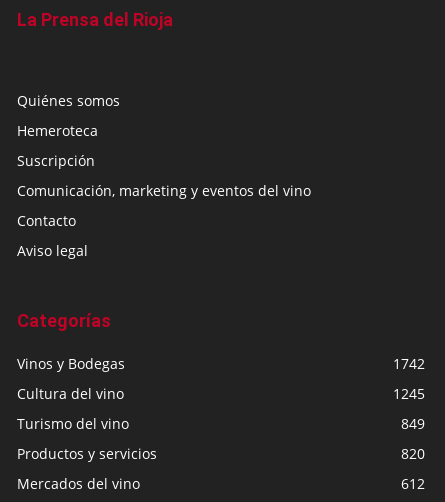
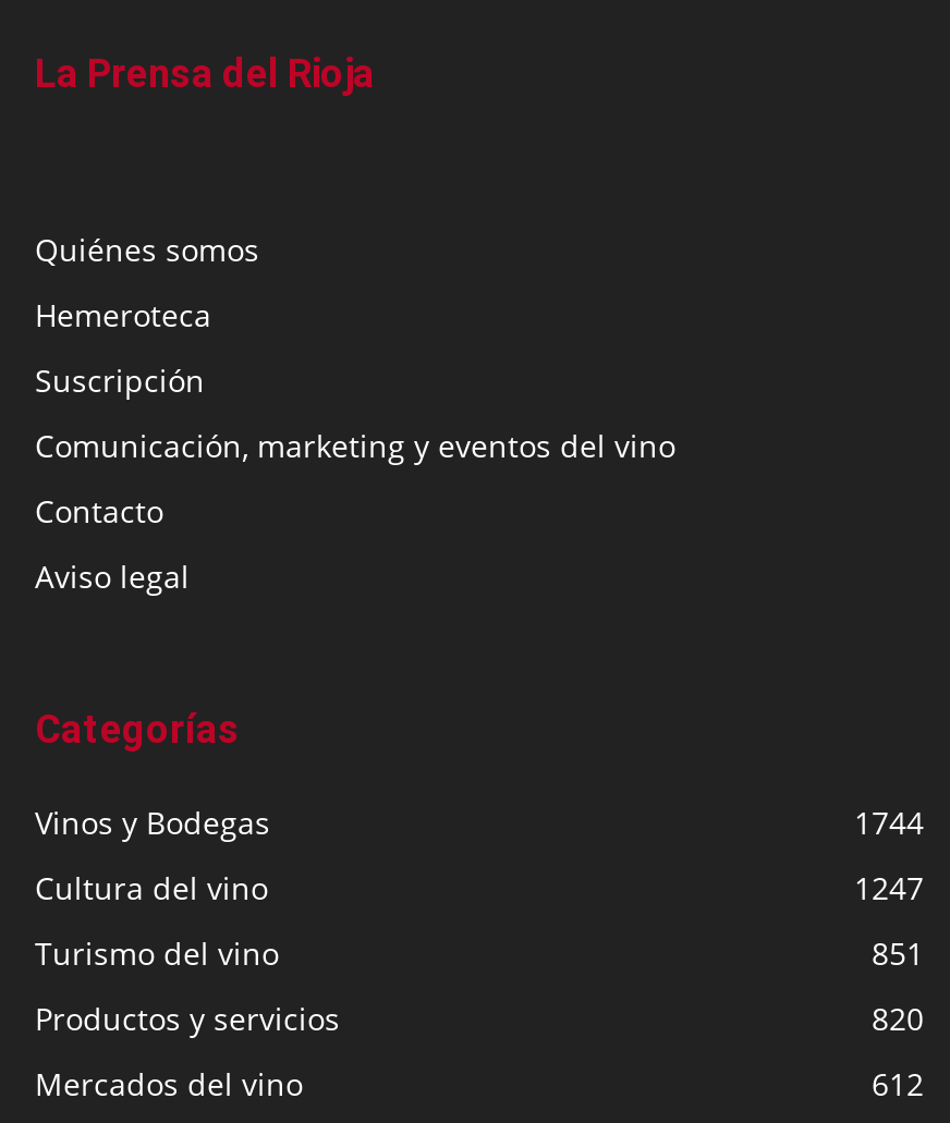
[393,354,425,373] 1742 -> [854,802,924,844] 1744
[393,384,425,403] 1245 -> [854,867,924,909] 1247
[401,414,425,433] 849 -> [872,933,924,974] 851

